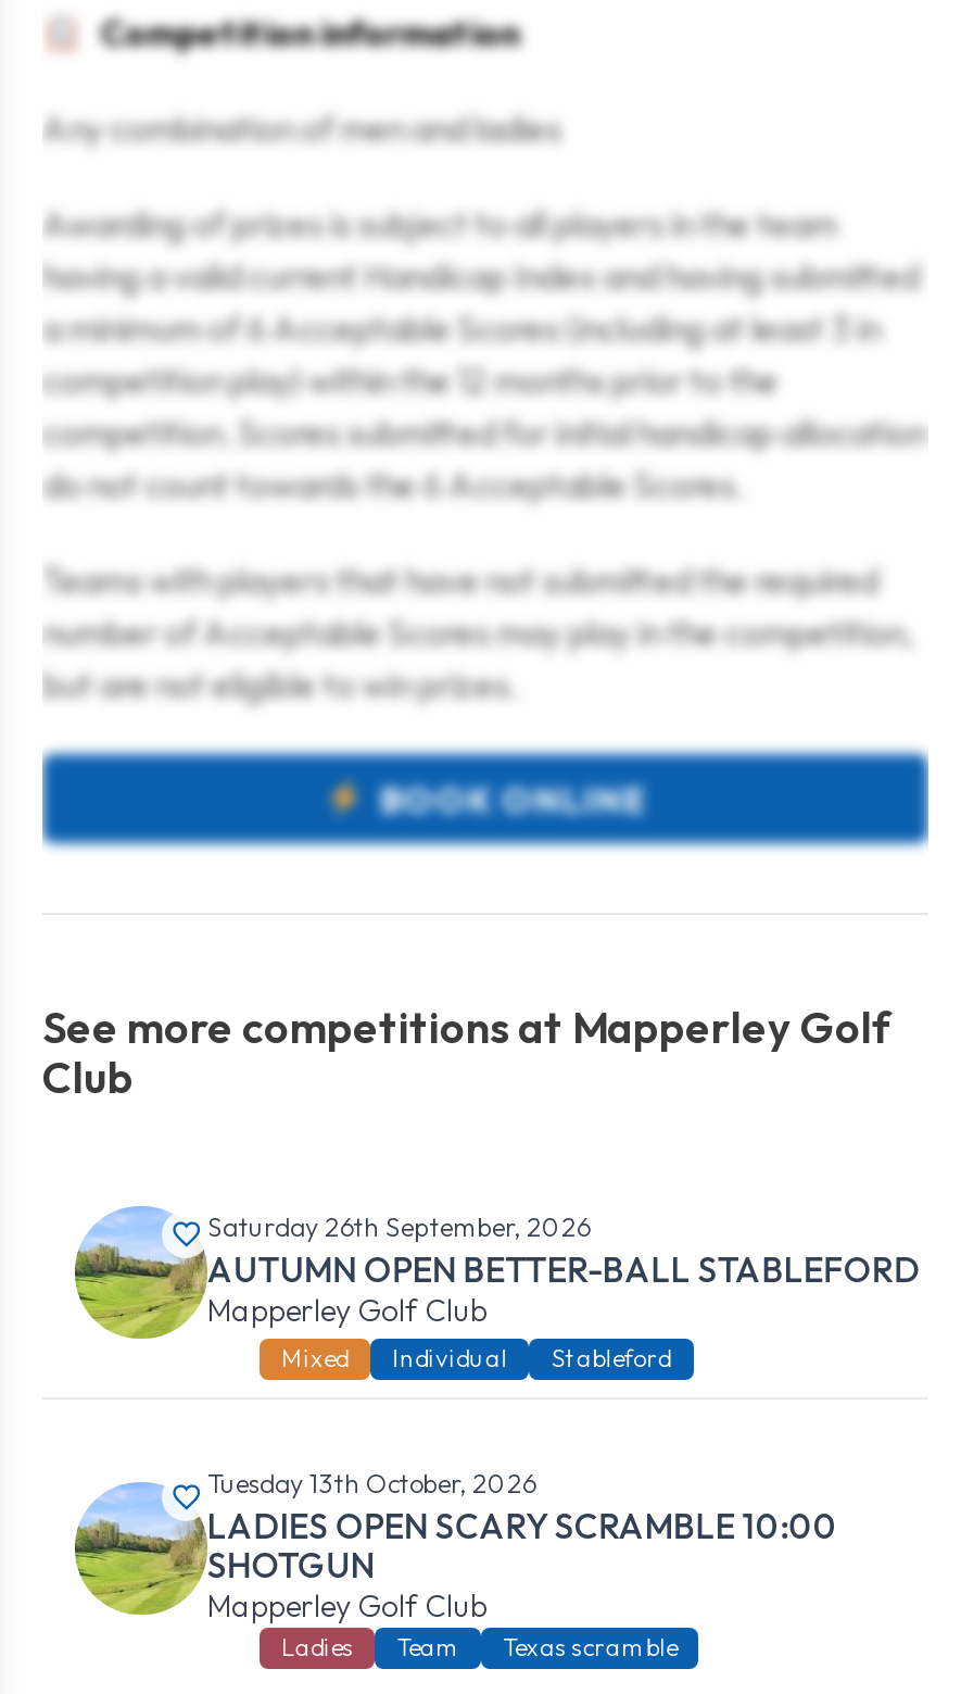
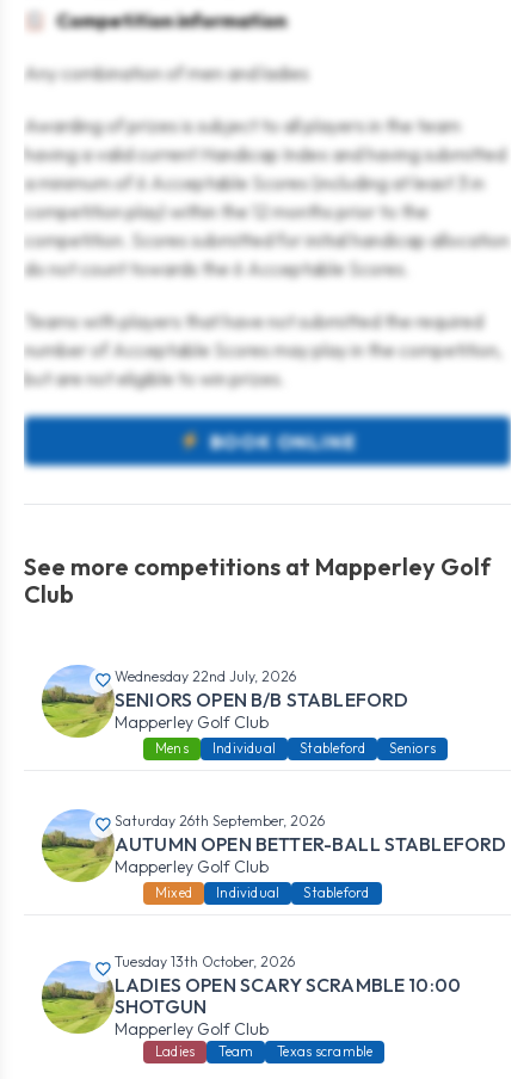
none -> [115,667,436,757] Wednesday 22nd July, 2026 | SENIORS OPEN B/B STABLEFORD | Mapperley Golf Club | Mens | Individual | Stableford | Seniors

